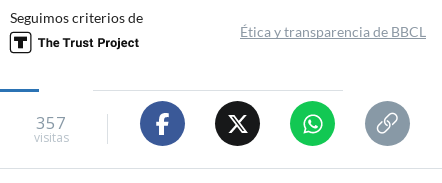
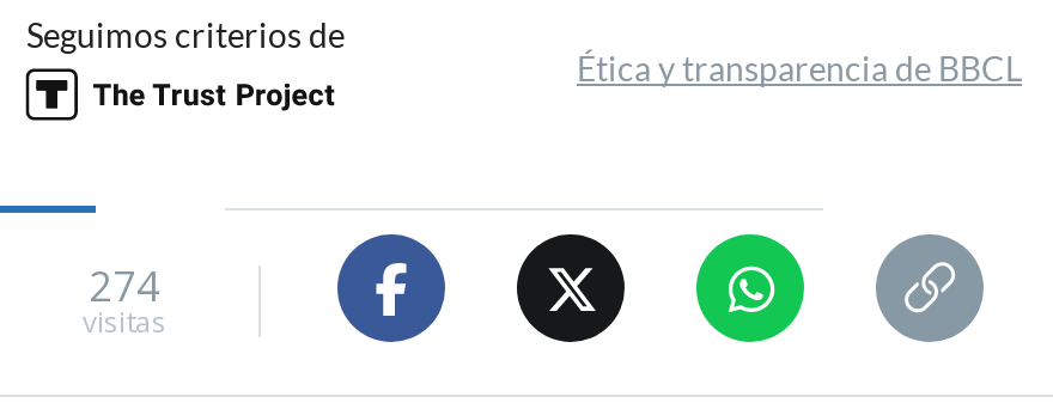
[36,111,66,134] 357 -> [89,258,160,313] 274

